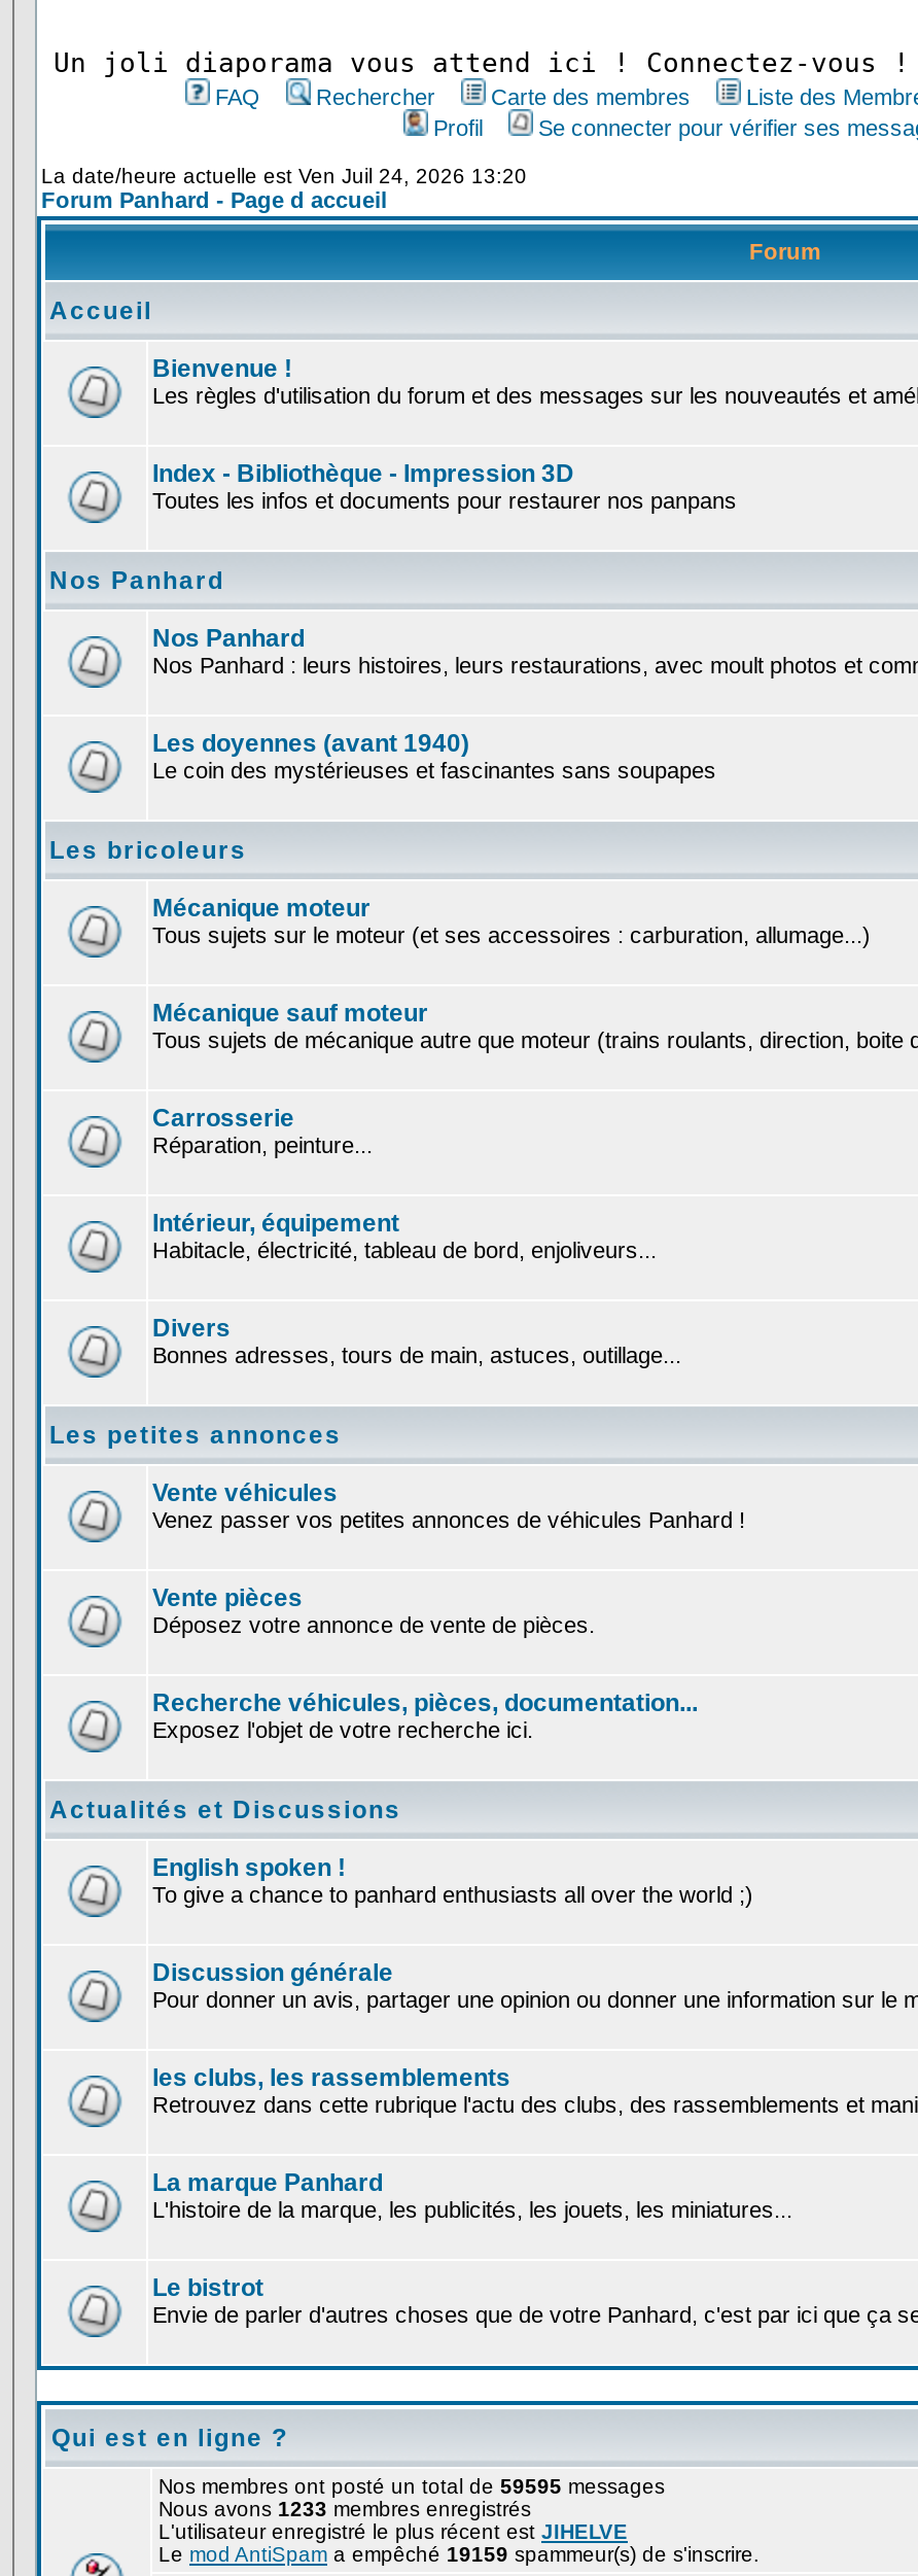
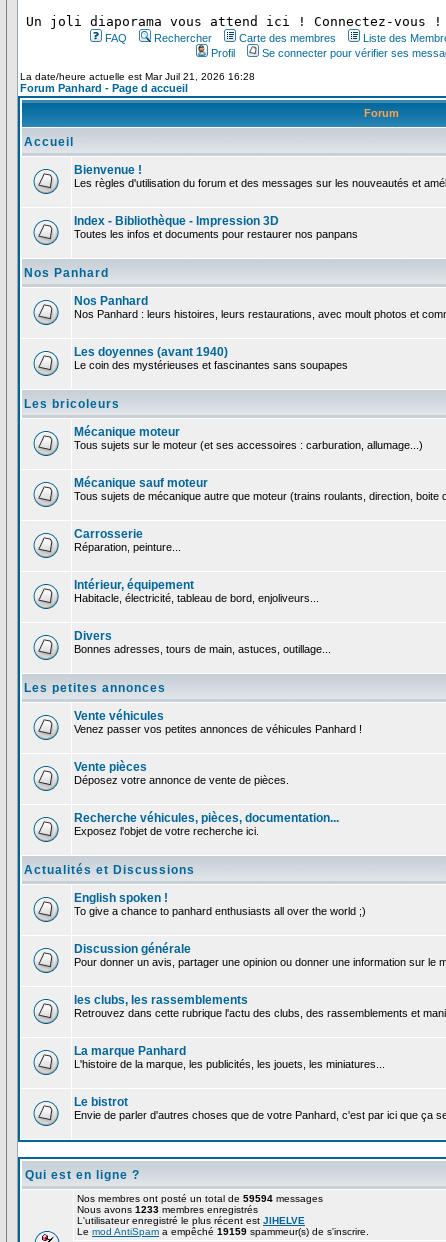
[41,165,527,187] La date/heure actuelle est Ven Juil 24, 2026 13:20 -> [20,71,255,82] La date/heure actuelle est Mar Juil 21, 2026 16:28
[158,2475,665,2498] Nos membres ont posté un total de 59595 messages -> [77,1193,323,1204] Nos membres ont posté un total de 59594 messages

